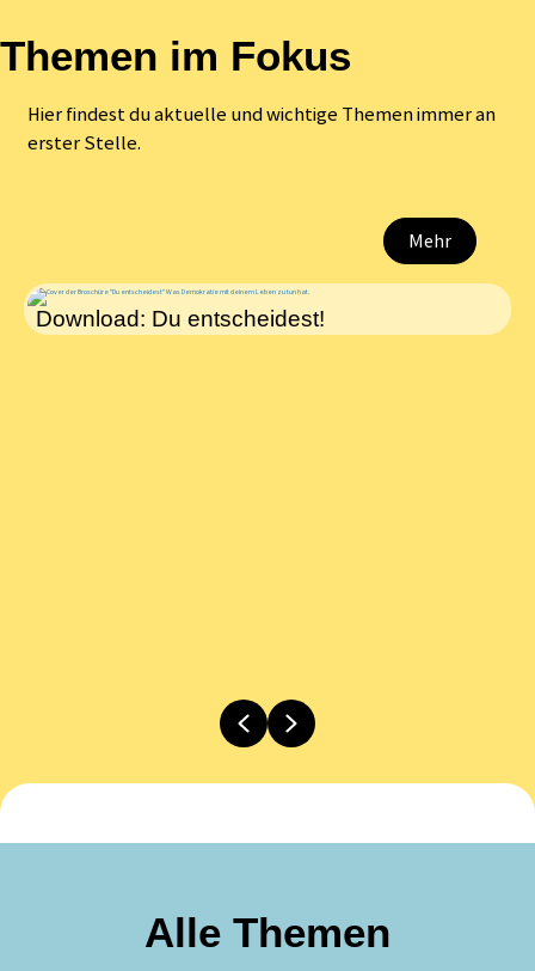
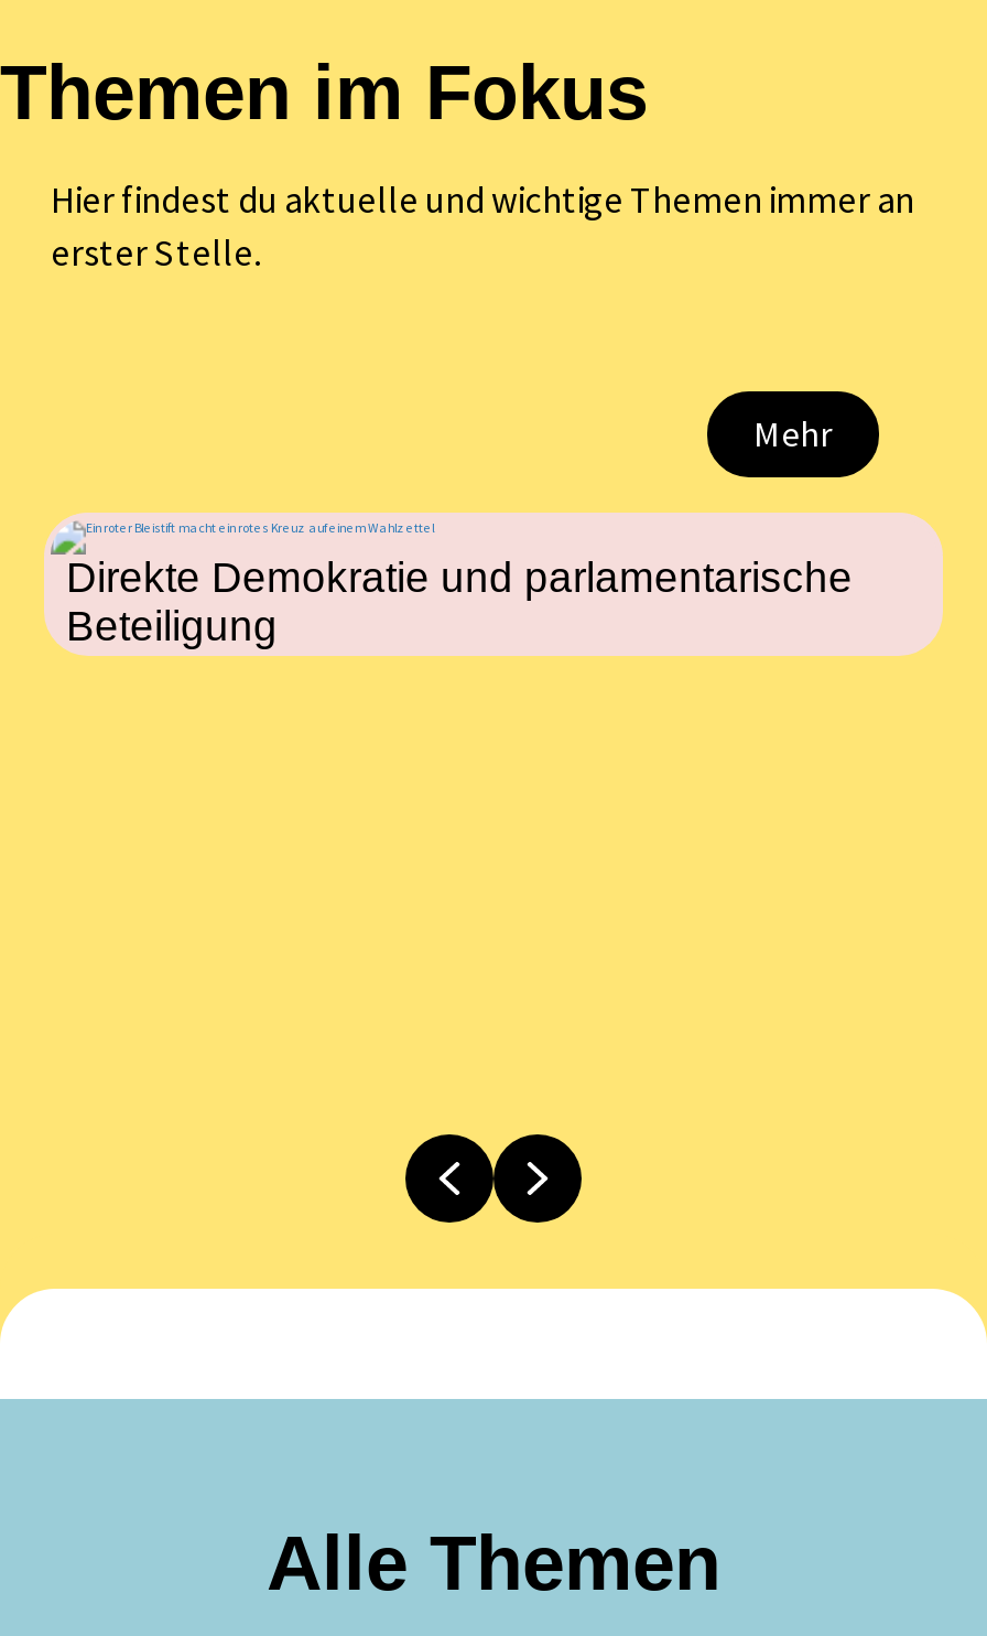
[36,306,325,331] Download: Du entscheidest! -> [66,555,853,650] Direkte Demokratie und parlamentarische | Beteiligung

